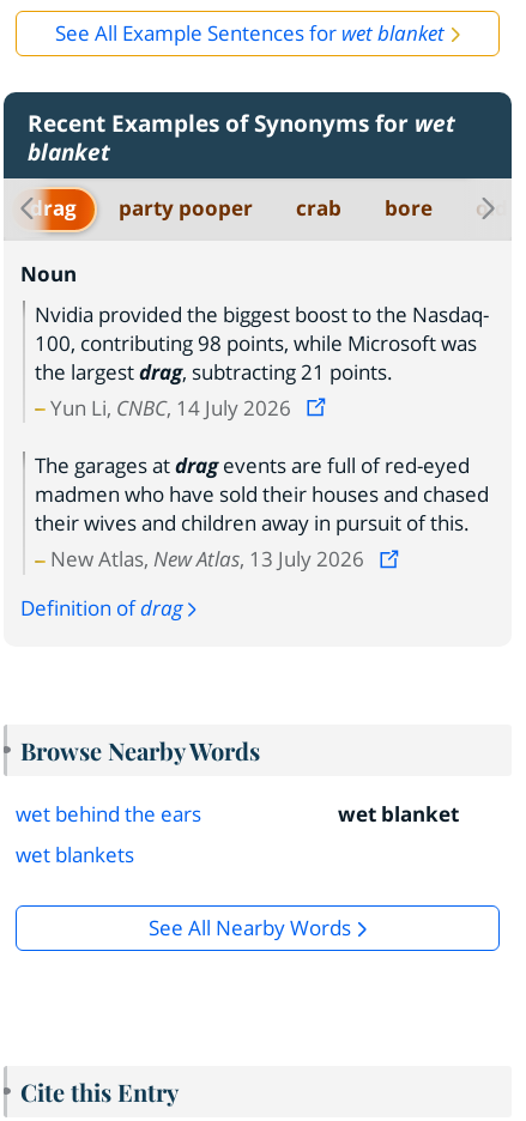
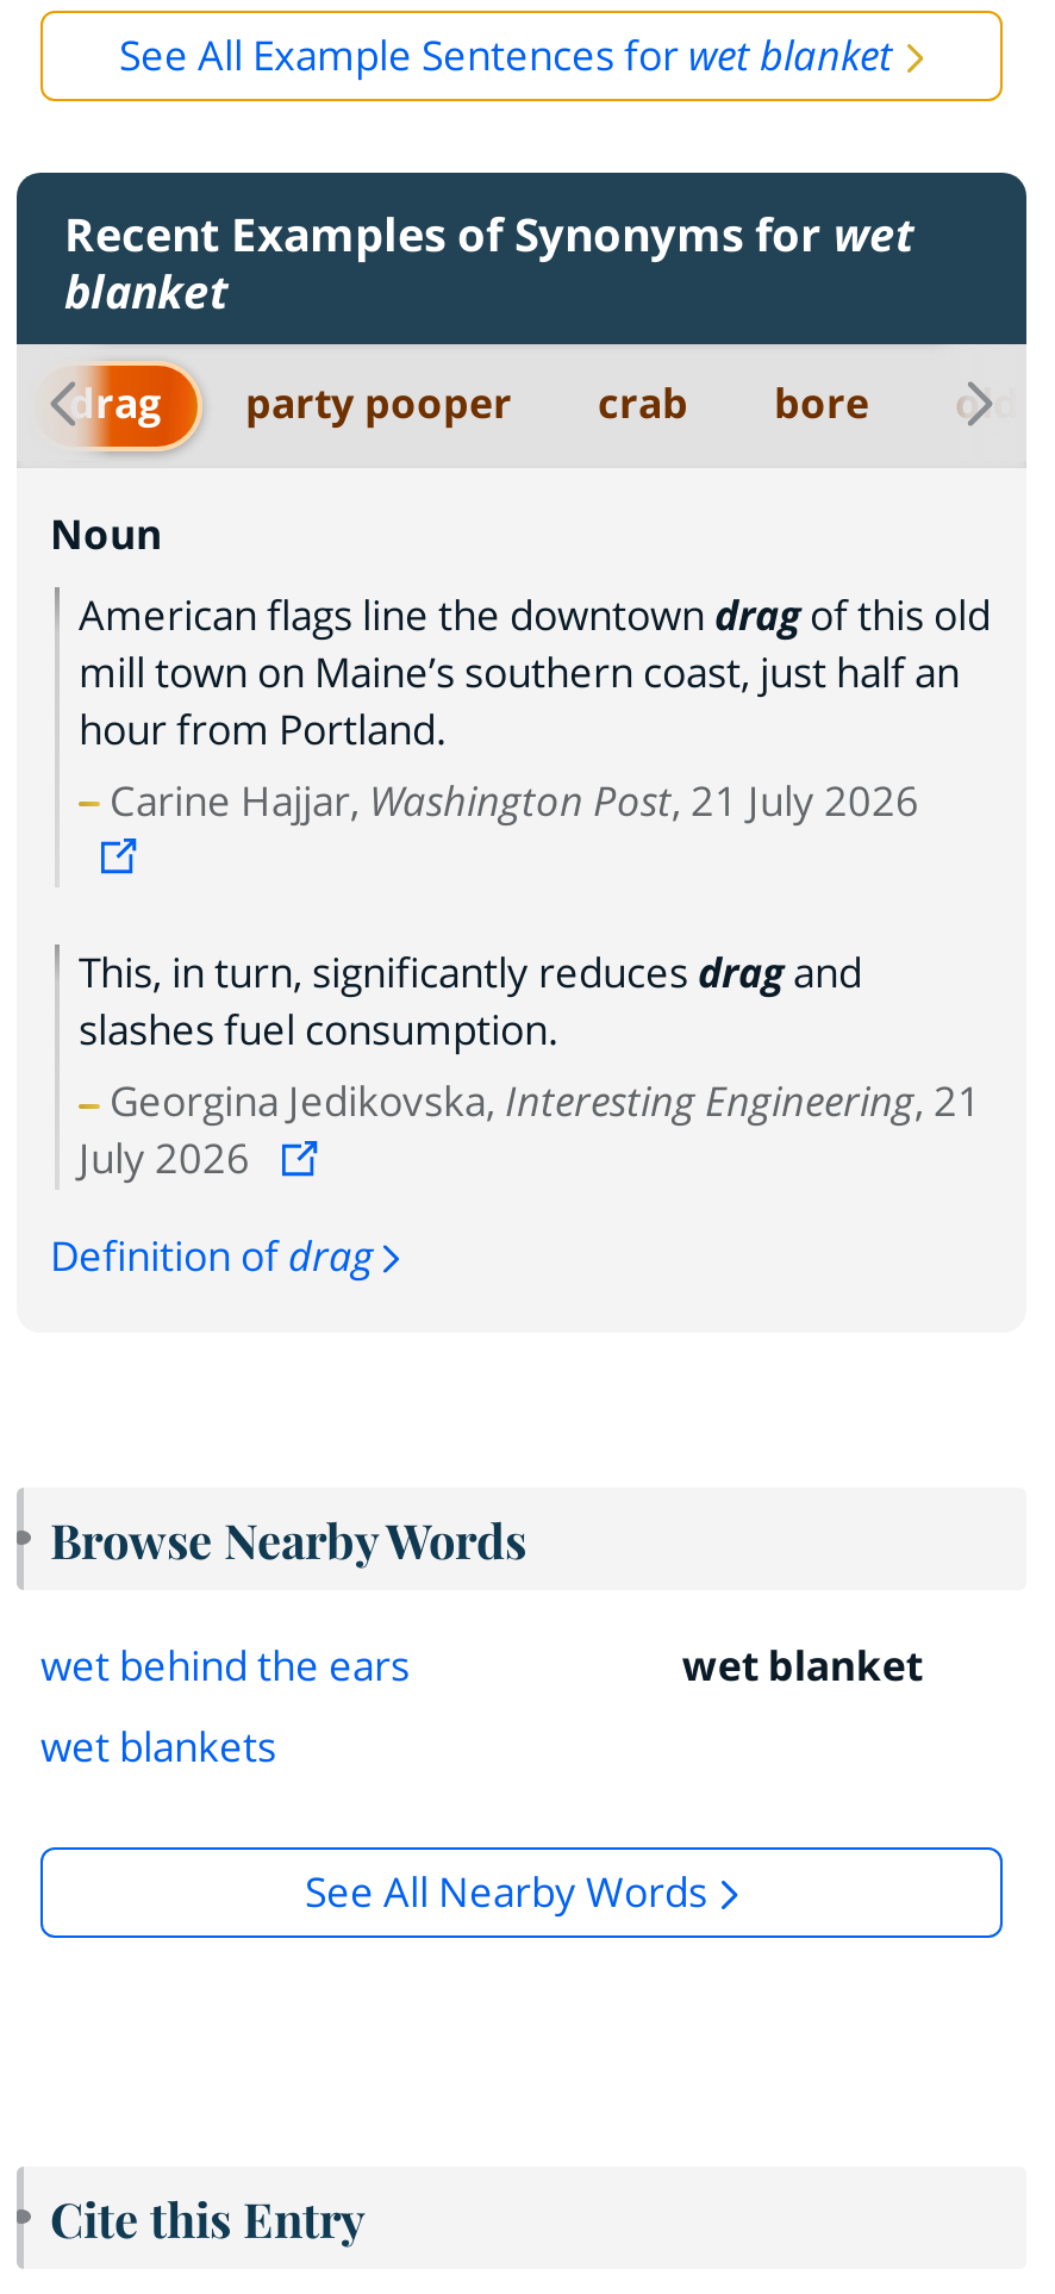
[35,300,489,421] Nvidia provided the biggest boost to the Nasdaq- | 100, contributing 98 points, while Microsoft was | the largest drag, subtracting 21 points. | Yun Li, CNBC, 14 July 2026 -> [79,587,991,827] American flags line the downtown drag of this old | mill town on Maine’s southern coast, just half an | hour from Portland. | Carine Hajjar, Washington Post, 21 July 2026
[35,452,489,573] The garages at drag events are full of red-eyed | madmen who have sold their houses and chased | their wives and children away in pursuit of this. | New Atlas, New Atlas, 13 July 2026 -> [79,945,981,1186] This, in turn, significantly reduces dragand | slashes fuel consumption. | Georgina Jedikovska, Interesting Engineering, 21 | July 2026

